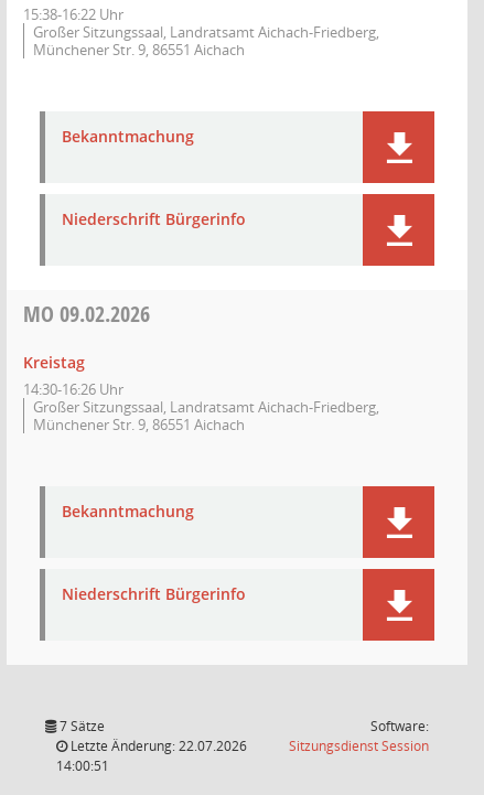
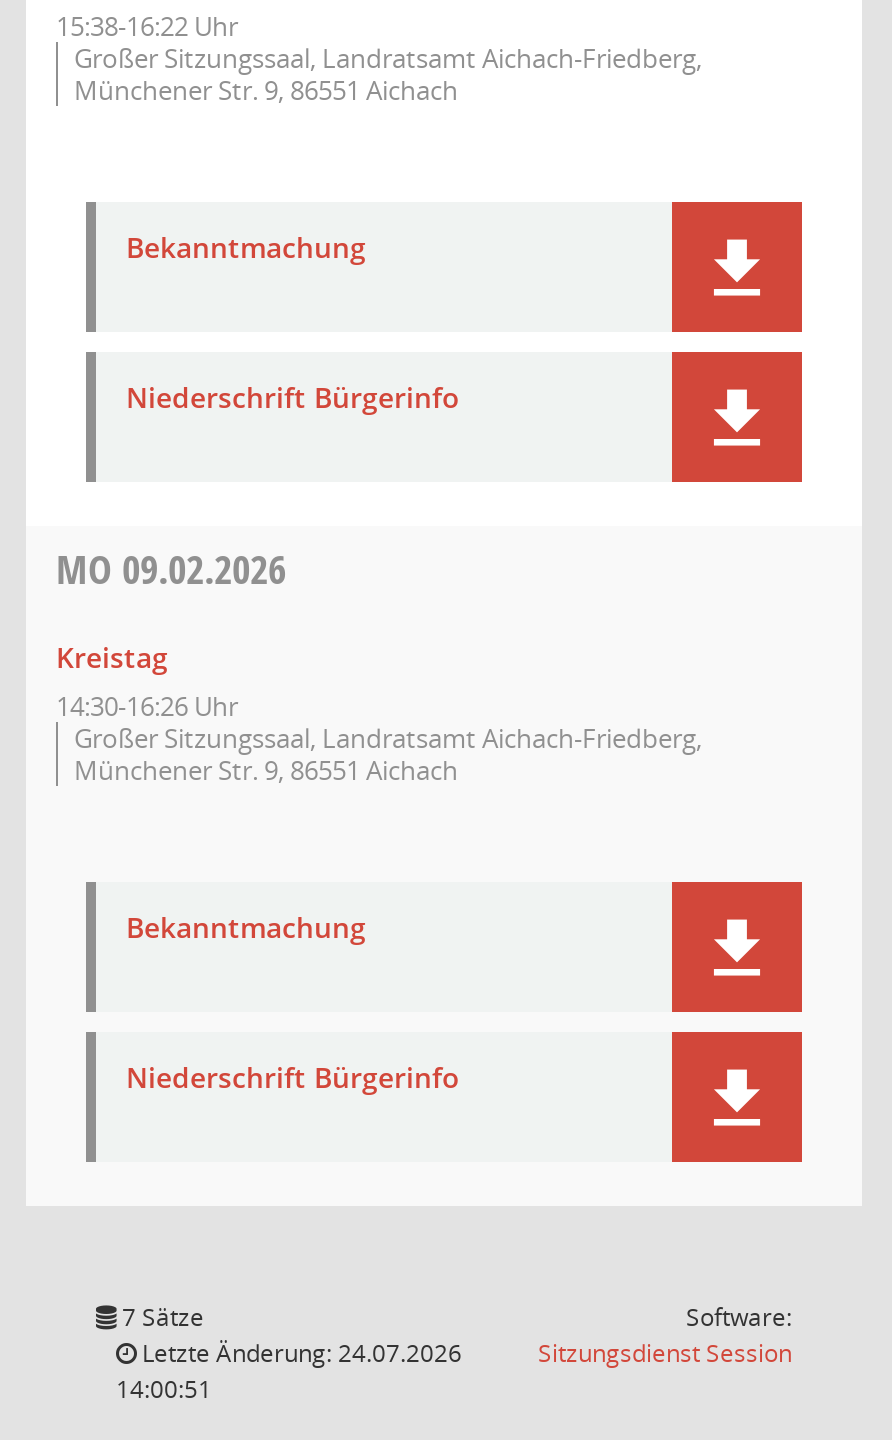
[67,737,247,755] Letzte Änderung: 22.07.2026 -> [136,1336,462,1370] Letzte Änderung: 24.07.2026

